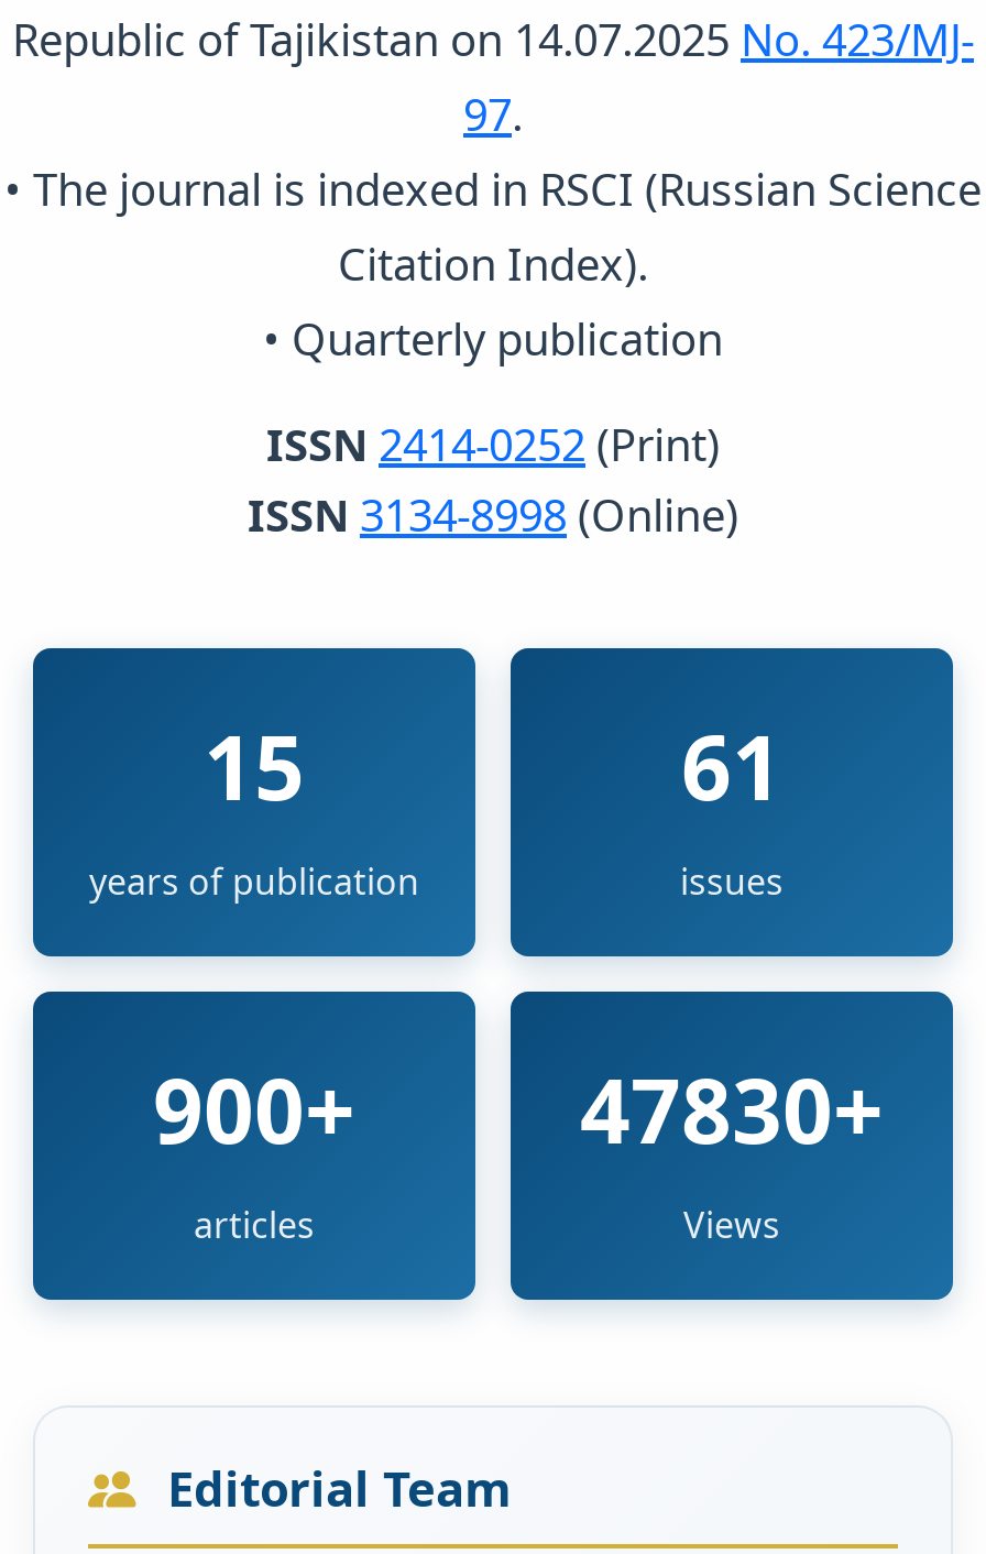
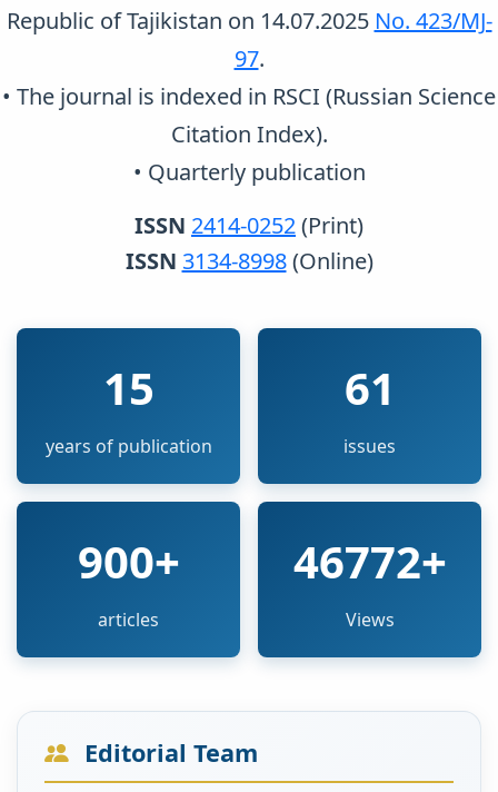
[153,1049,884,1170] 900+ 47830+ -> [77,531,446,592] 900+ 46772+

